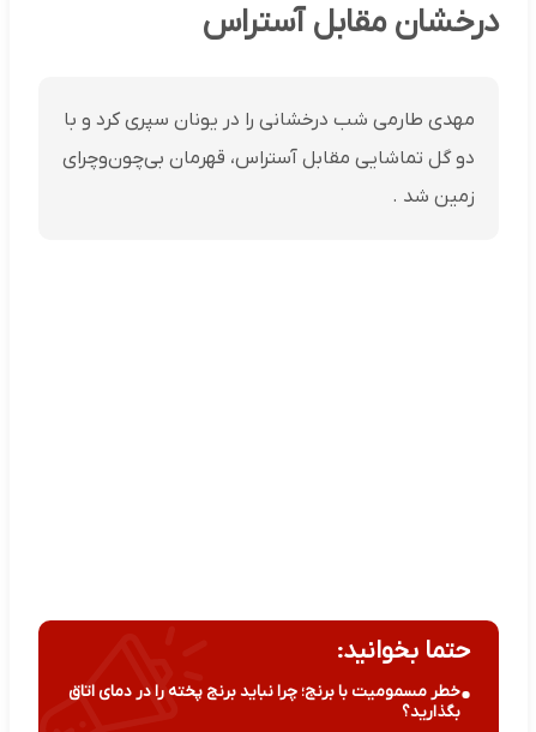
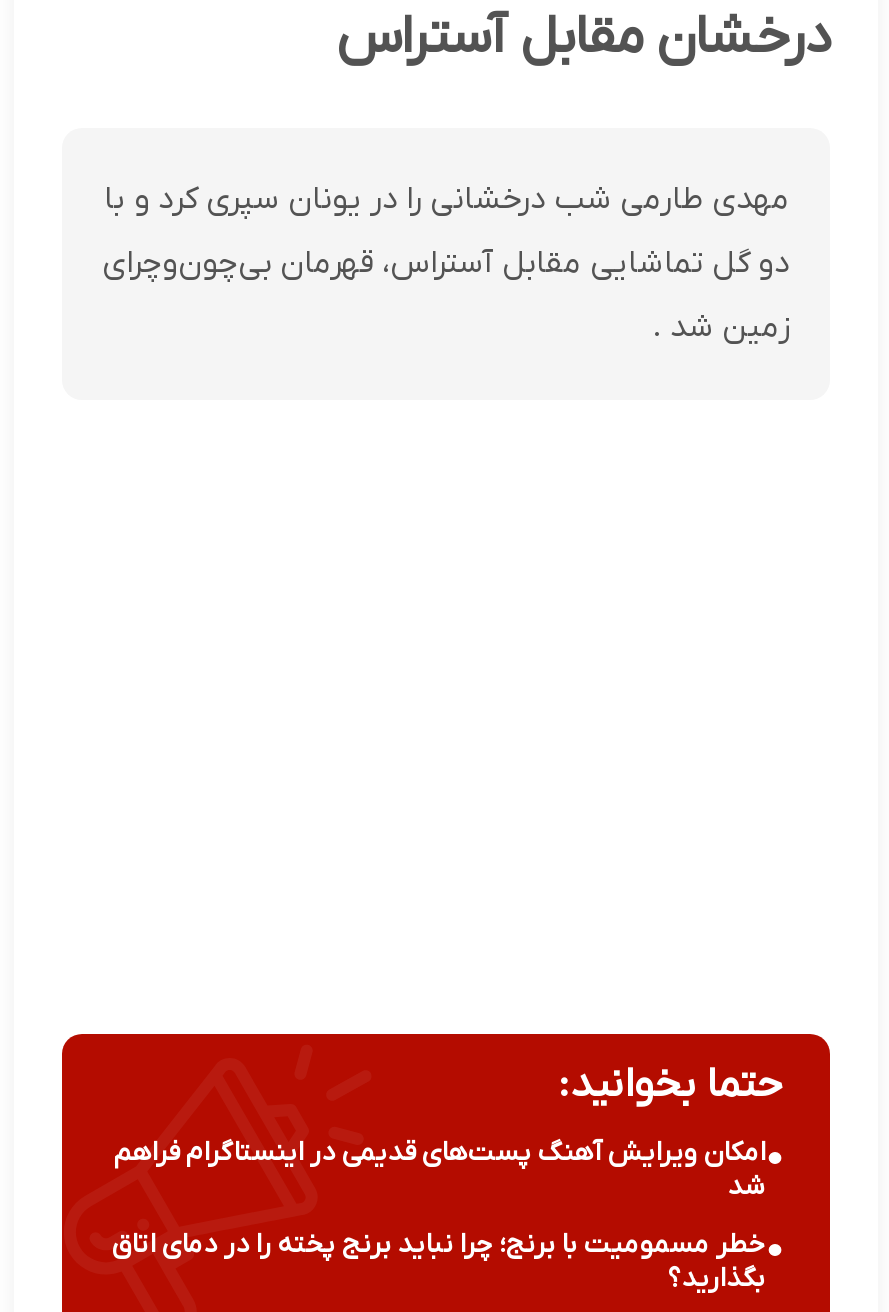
none -> [114,1137,766,1205] امکان ویرایش آهنگ پست‌های قدیمی در اینستاگرام فراهم | شد

